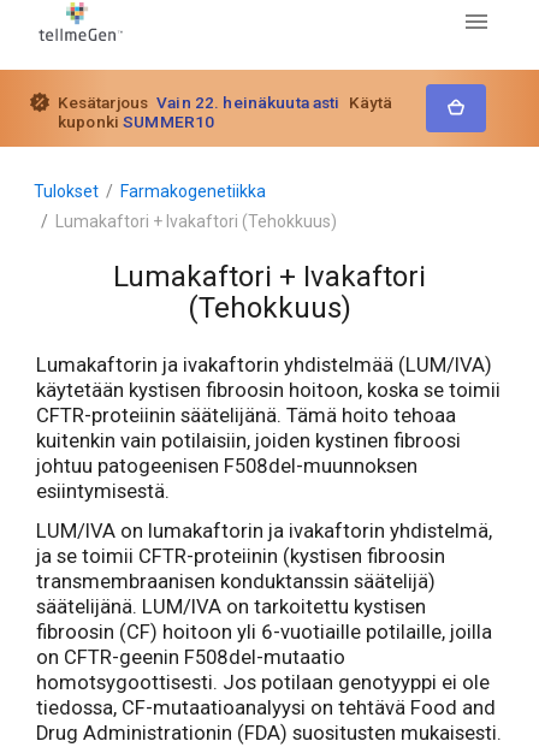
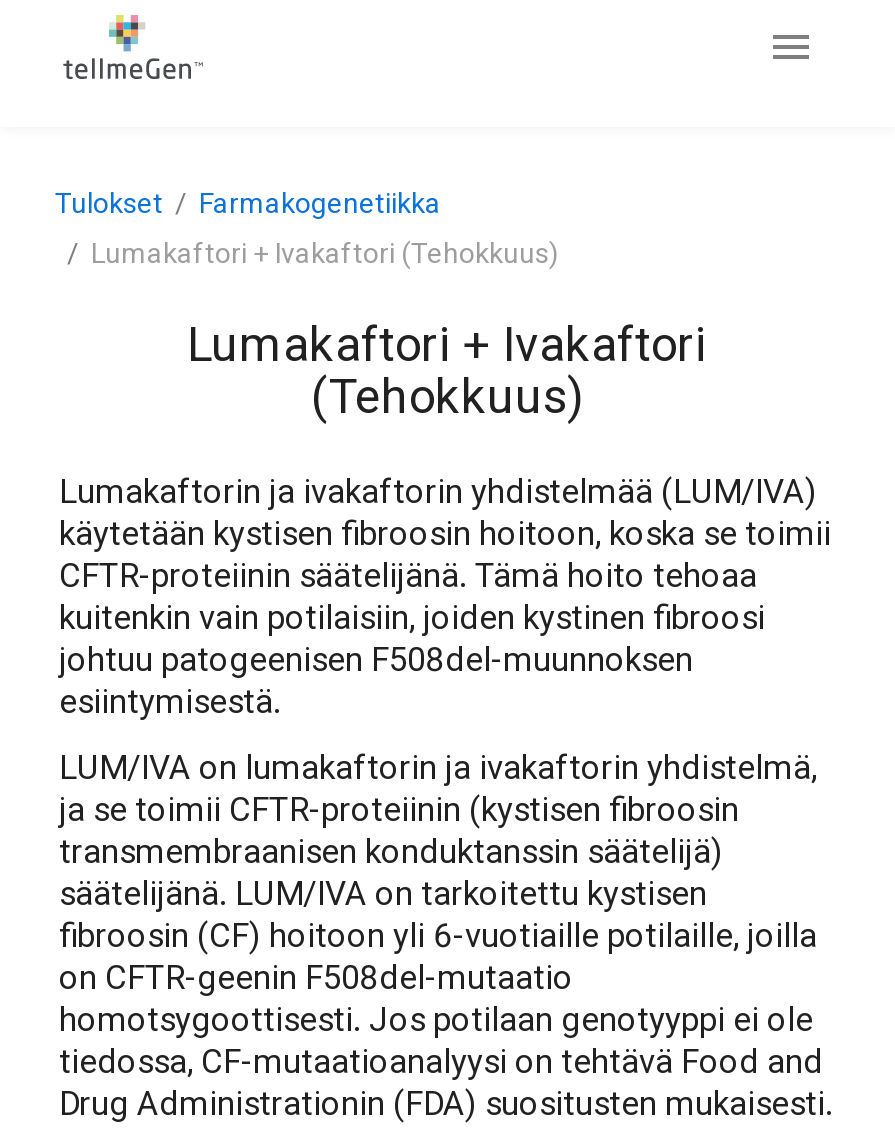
[4,69,535,148] [image] | Kesätarjous Vain 22. heinäkuuta asti Käytä | kuponkiSUMMER10 -> none

